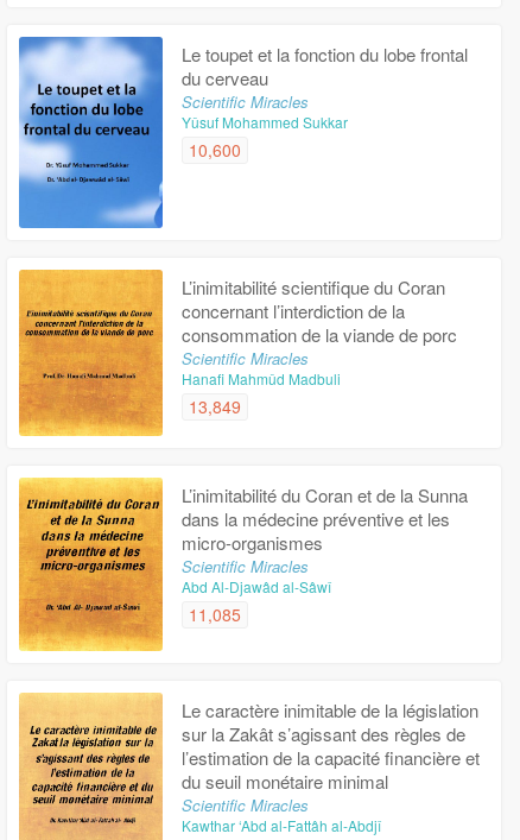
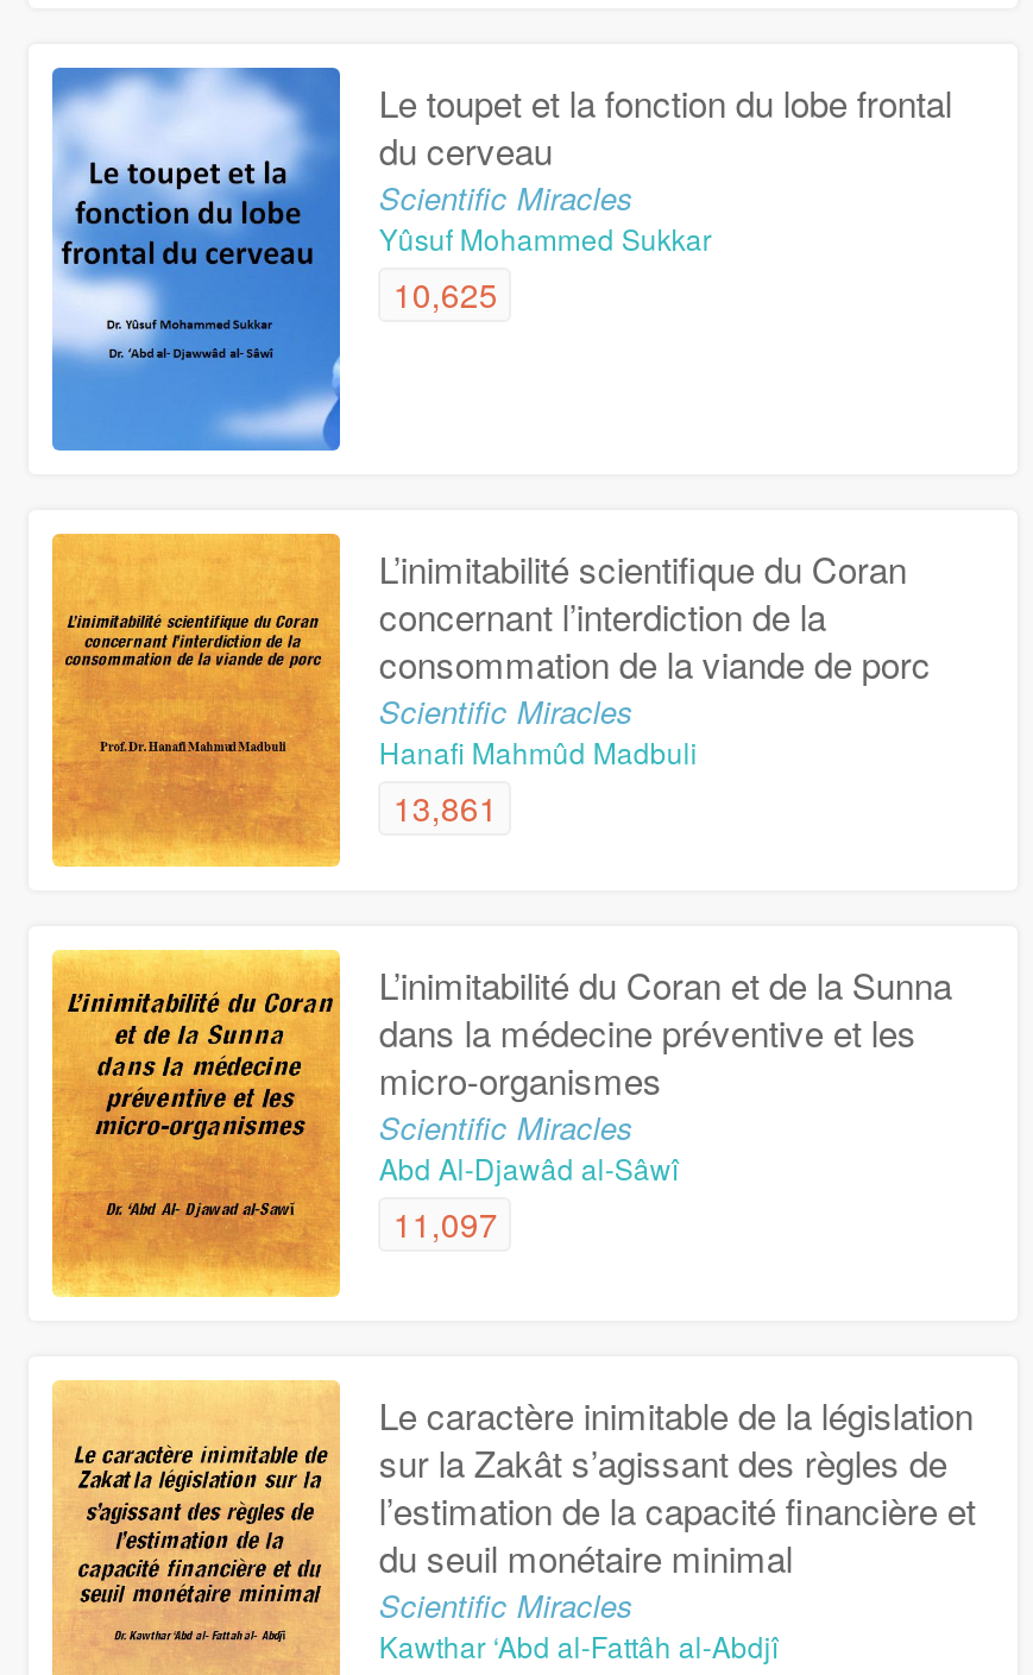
[189,137,241,161] 10,600 -> [393,269,498,316] 10,625
[189,394,241,418] 13,849 -> [393,782,498,830] 13,861
[189,602,241,626] 11,085 -> [393,1199,498,1246] 11,097

